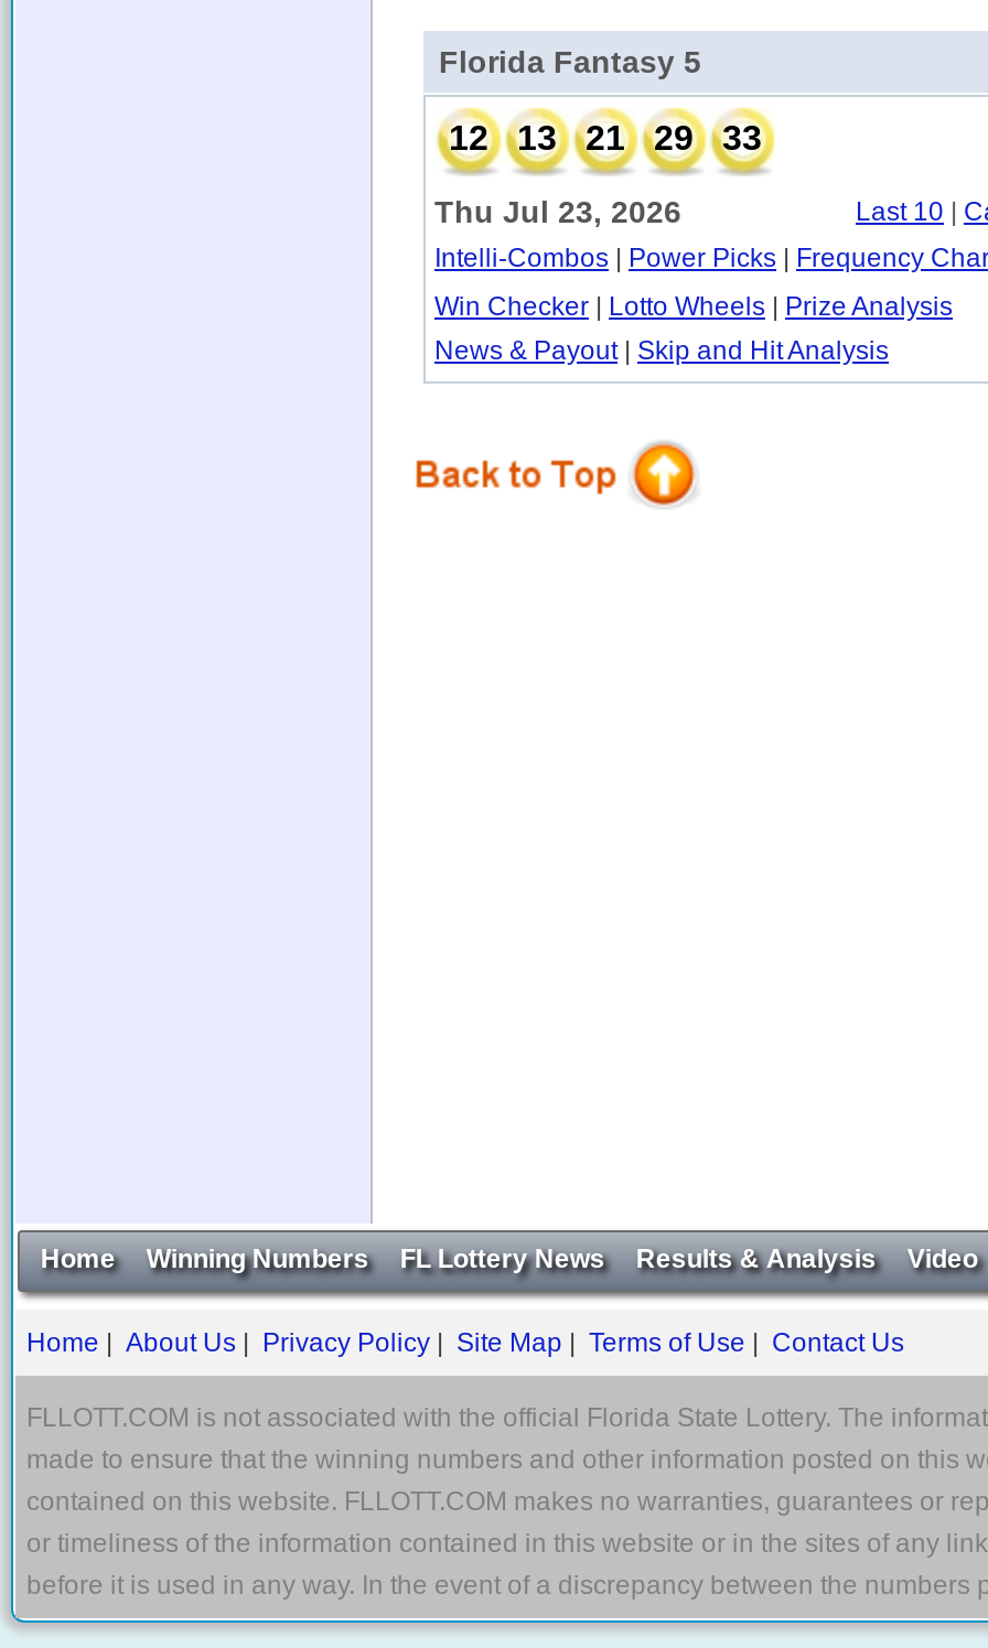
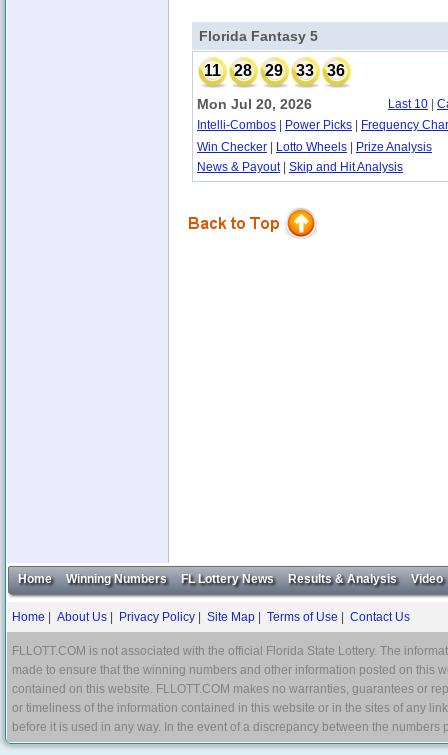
[449,119,625,157] 12 | 13 | 21 -> [204,62,252,79] 11 | 28
[434,194,681,230] Thu Jul 23, 2026 -> [197,62,345,112] 36 | Mon Jul 20, 2026

